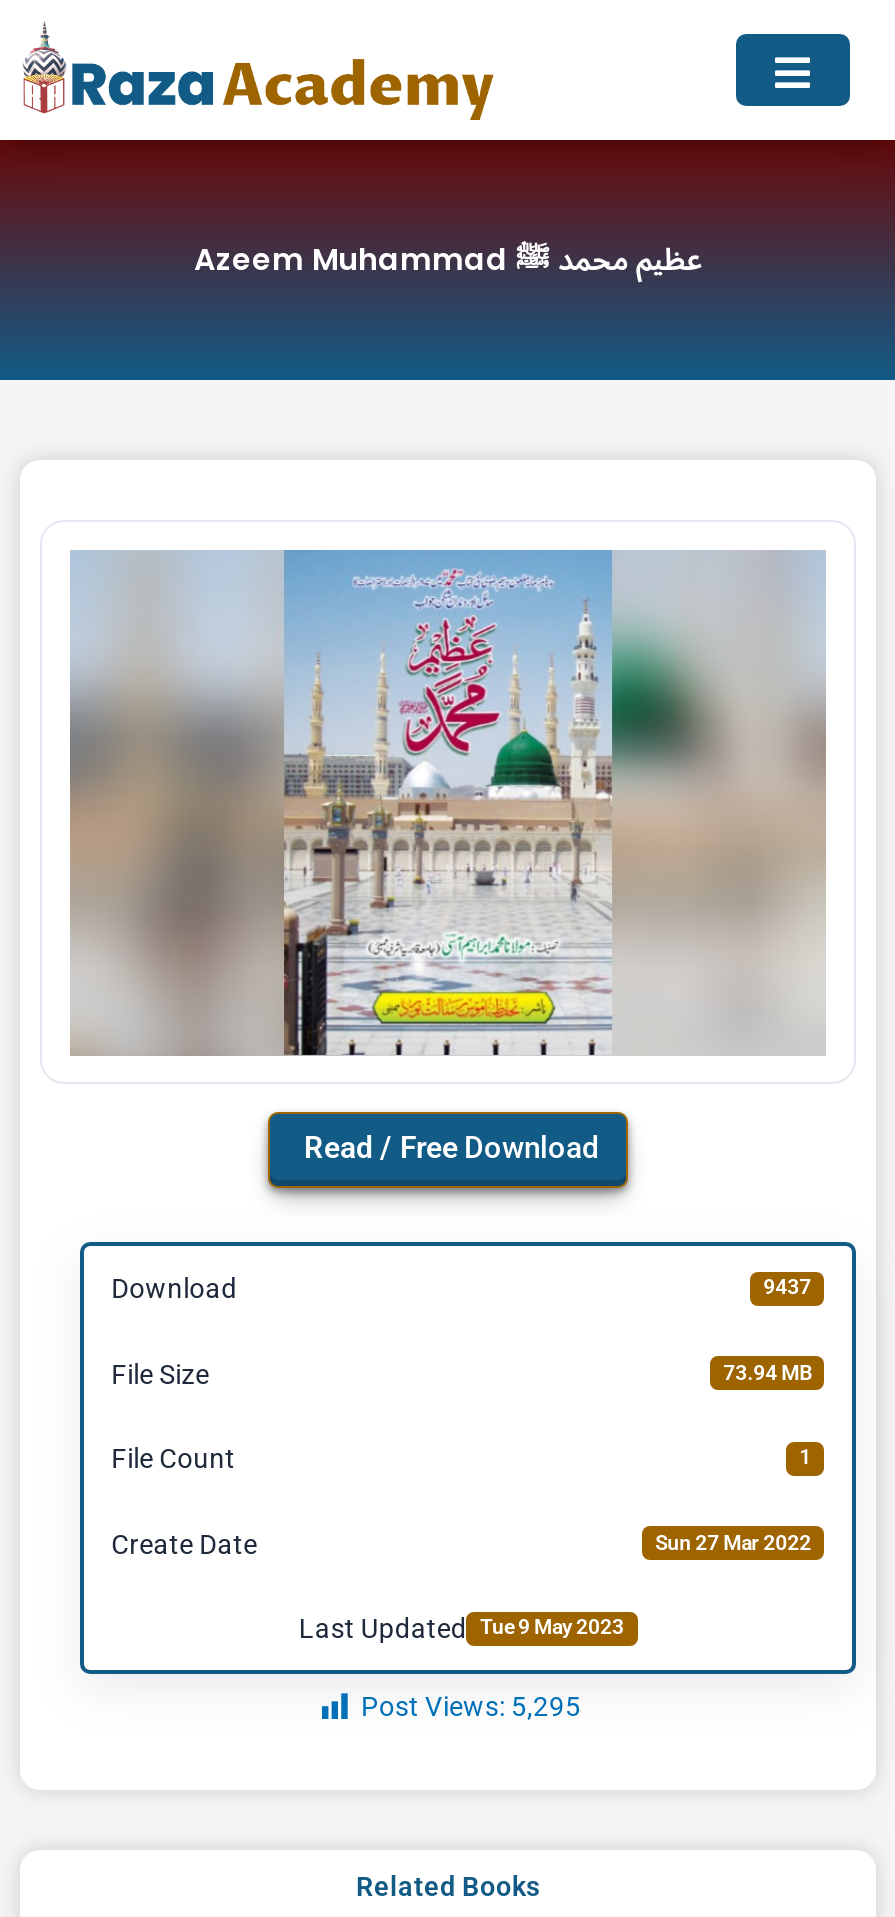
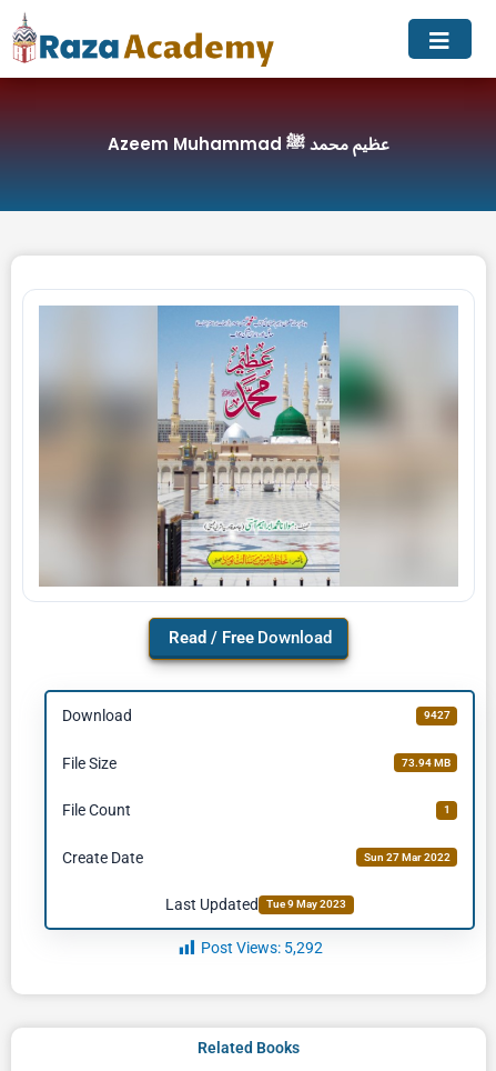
[763,1274,811,1300] 9437 -> [424,708,450,722] 9427
[361,1690,581,1722] Post Views: 5,295 -> [200,939,322,957] Post Views: 5,292

